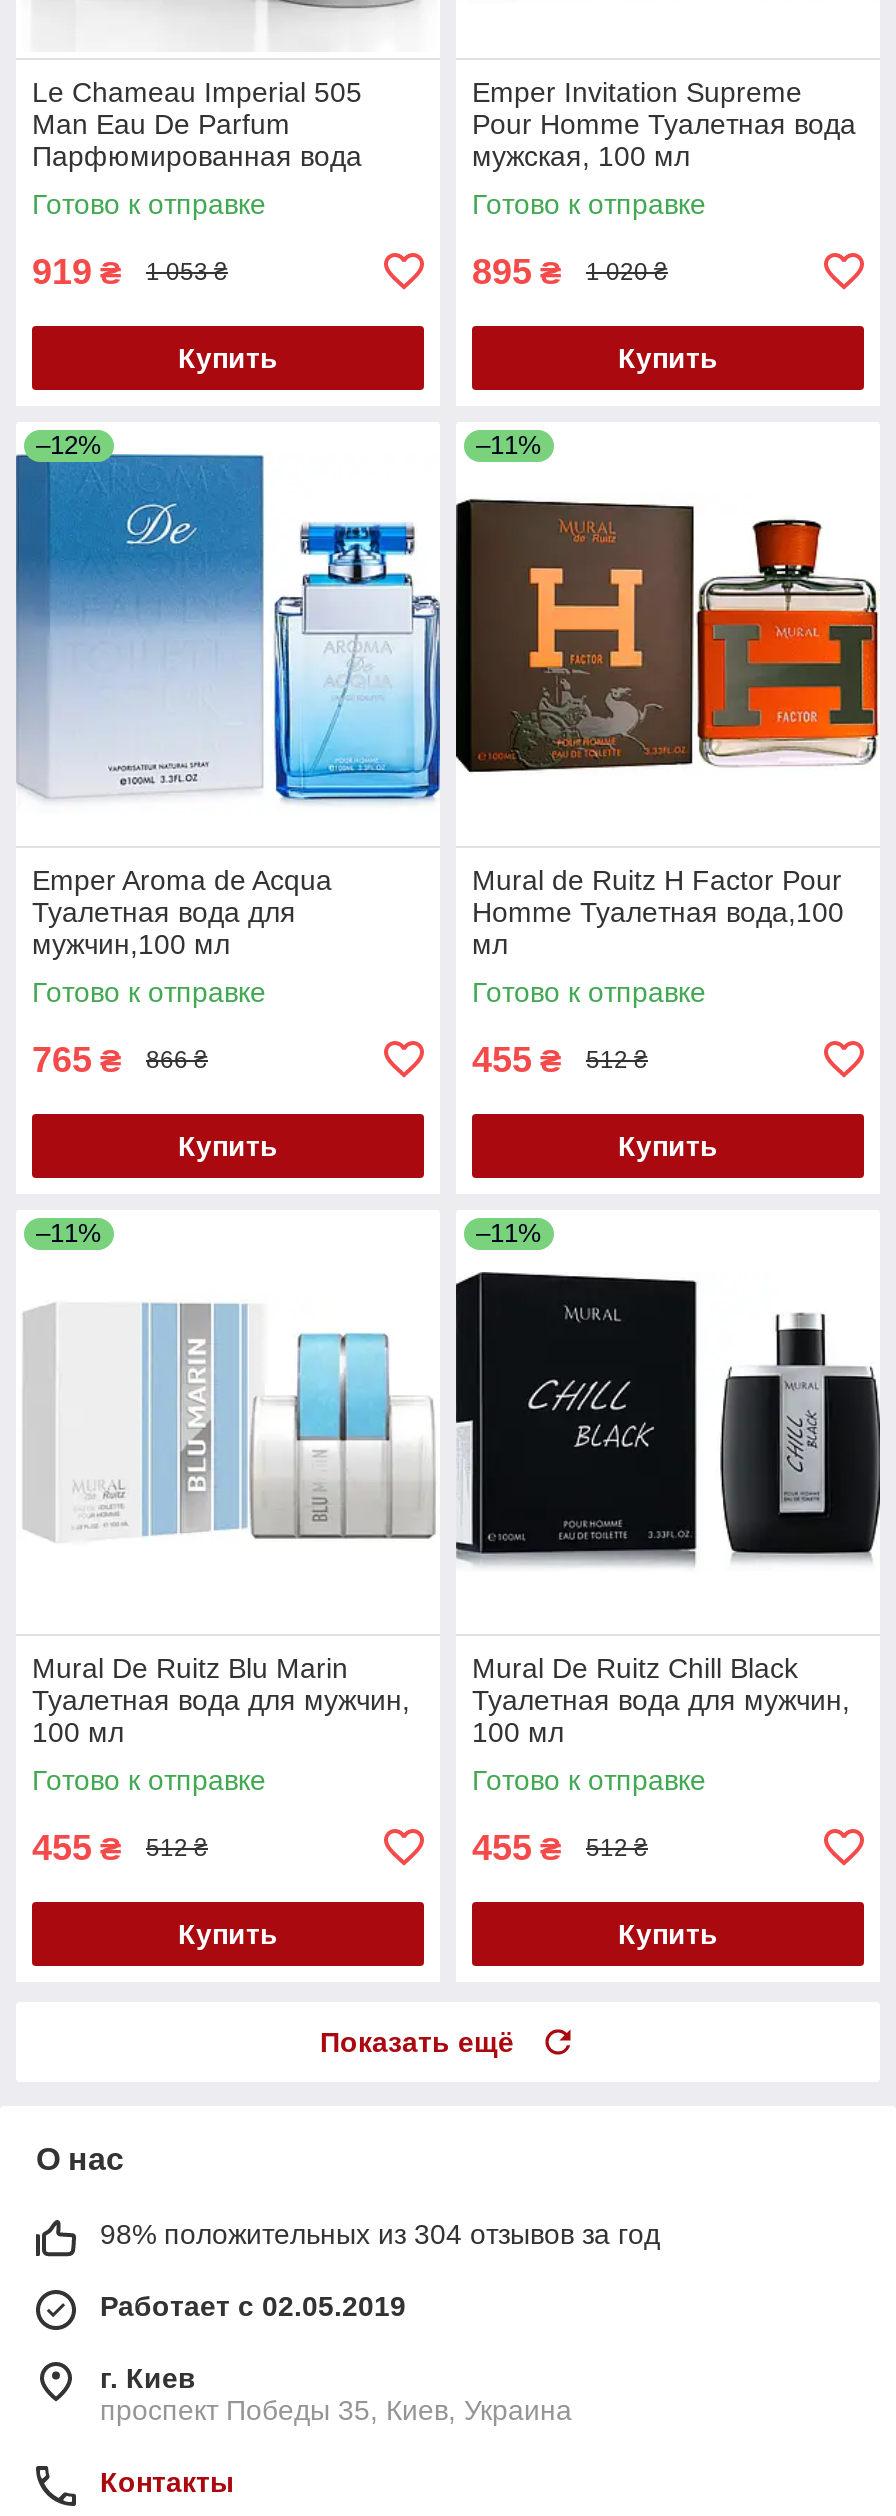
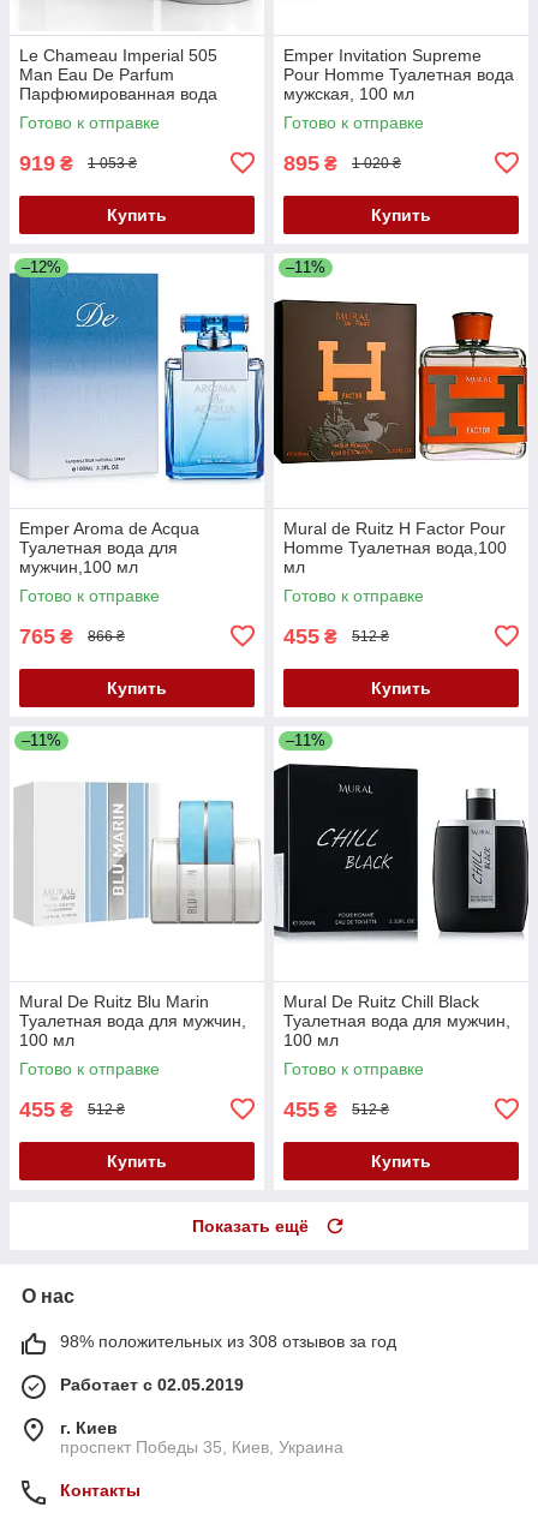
[100,2218,660,2250] 98% положительных из 304 отзывов за год -> [60,1331,396,1351] 98% положительных из 308 отзывов за год

